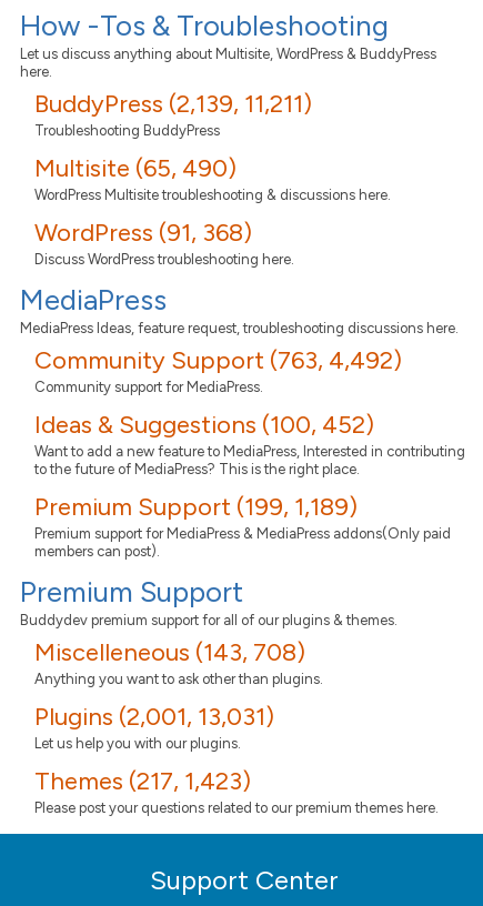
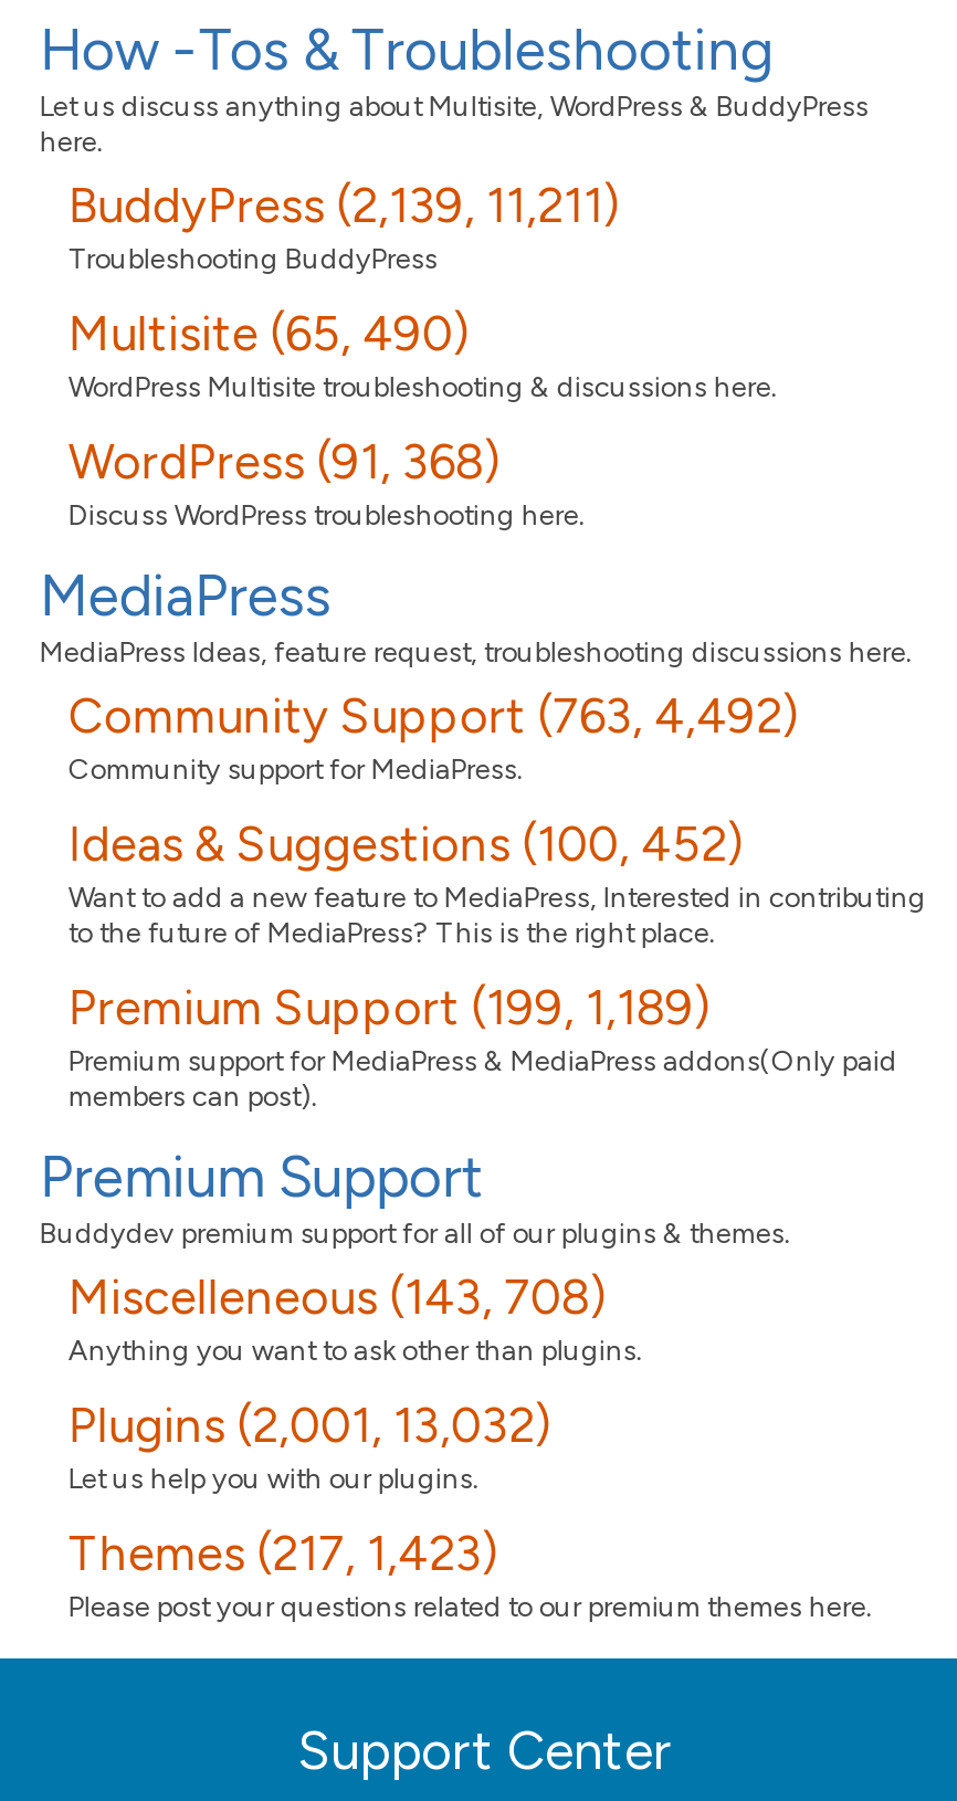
[35,702,275,732] Plugins (2,001, 13,031) -> [68,1395,552,1455] Plugins (2,001, 13,032)

